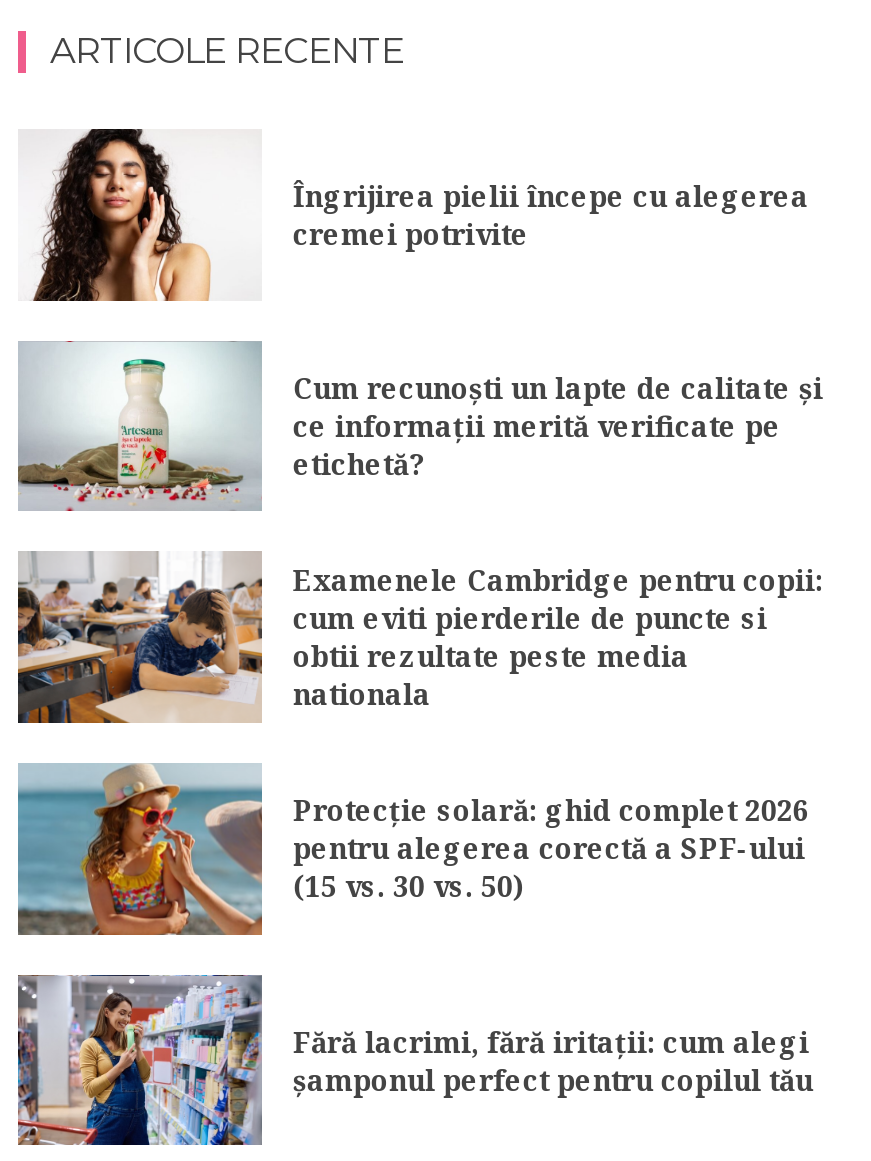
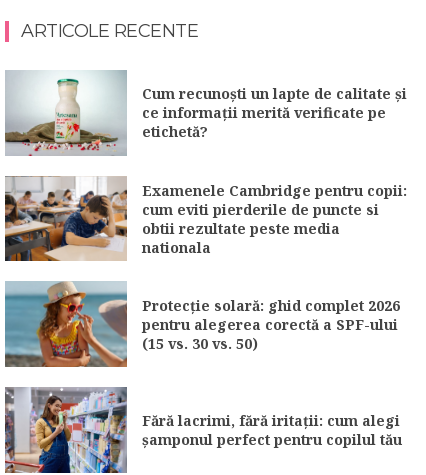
[18,127,212,303] [image] -> none
[293,177,809,253] Îngrijirea pielii începe cu alegerea | cremei potrivite -> none

